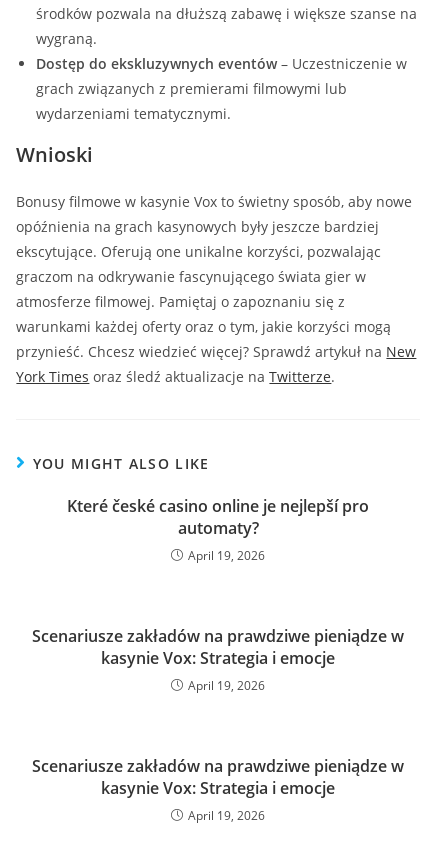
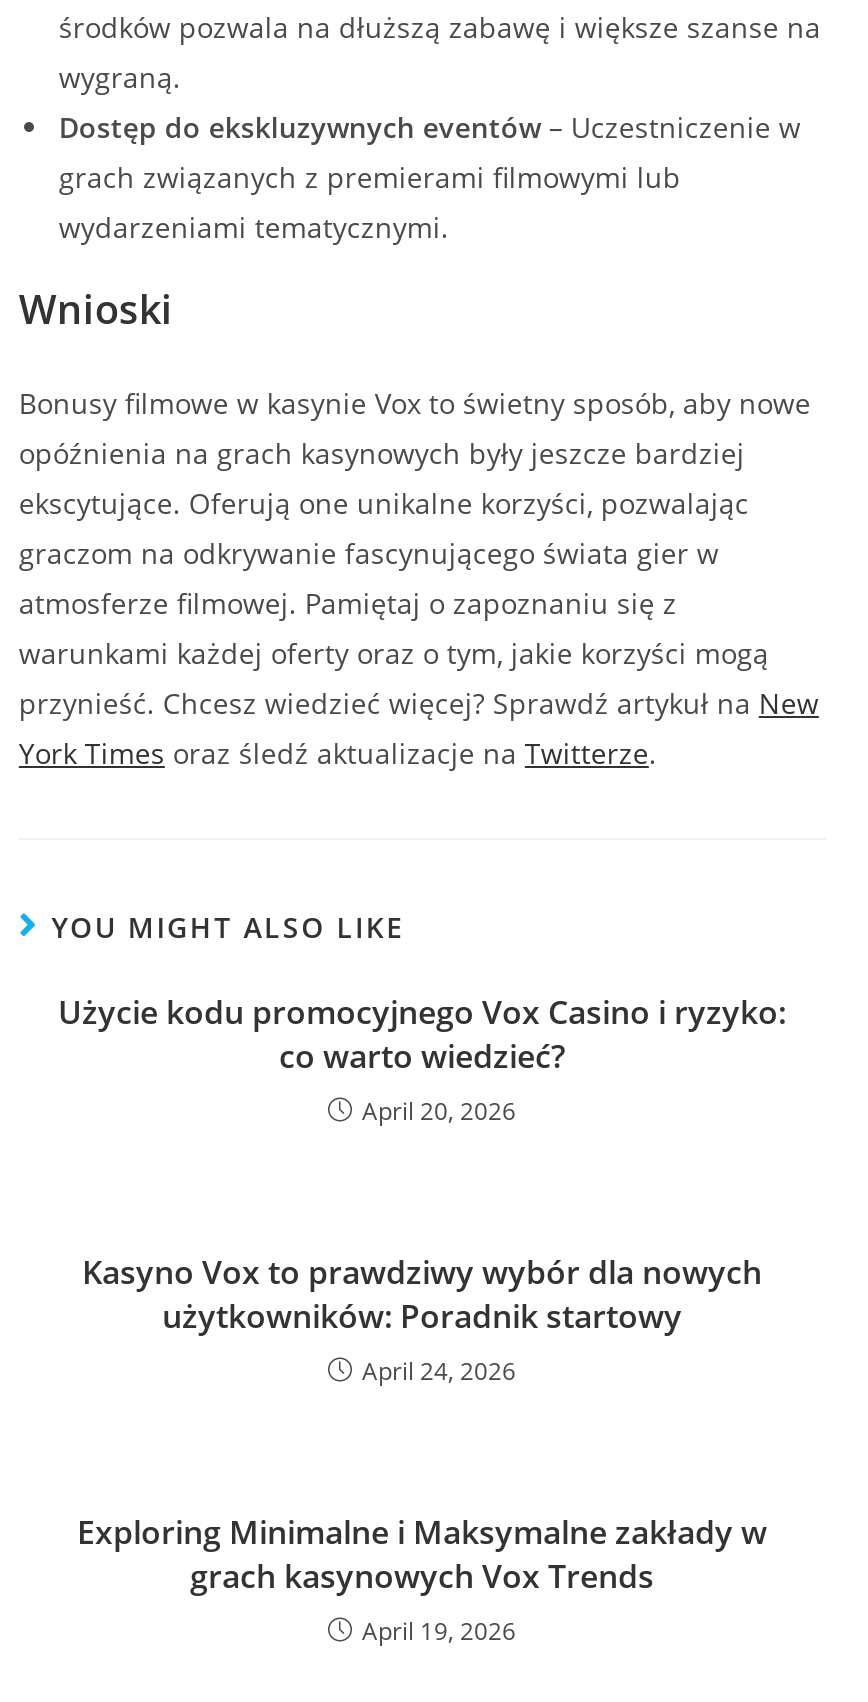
[67,495,369,564] Které české casino online je nejlepší pro | automaty? | April 19, 2026 -> [58,990,786,1128] Użycie kodu promocyjnego Vox Casino i ryzyko: | co warto wiedzieć? | April 20, 2026
[32,625,404,694] Scenariusze zakładów na prawdziwe pieniądze w | kasynie Vox: Strategia i emocje | April 19, 2026 -> [82,1250,762,1388] Kasyno Vox to prawdziwy wybór dla nowych | użytkowników: Poradnik startowy | April 24, 2026
[32,755,404,799] Scenariusze zakładów na prawdziwe pieniądze w | kasynie Vox: Strategia i emocje -> [77,1510,767,1598] Exploring Minimalne i Maksymalne zakłady w | grach kasynowych Vox Trends

